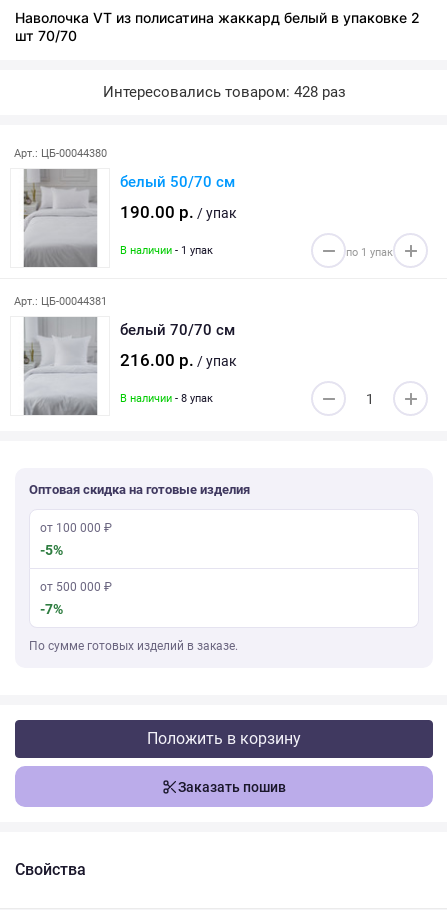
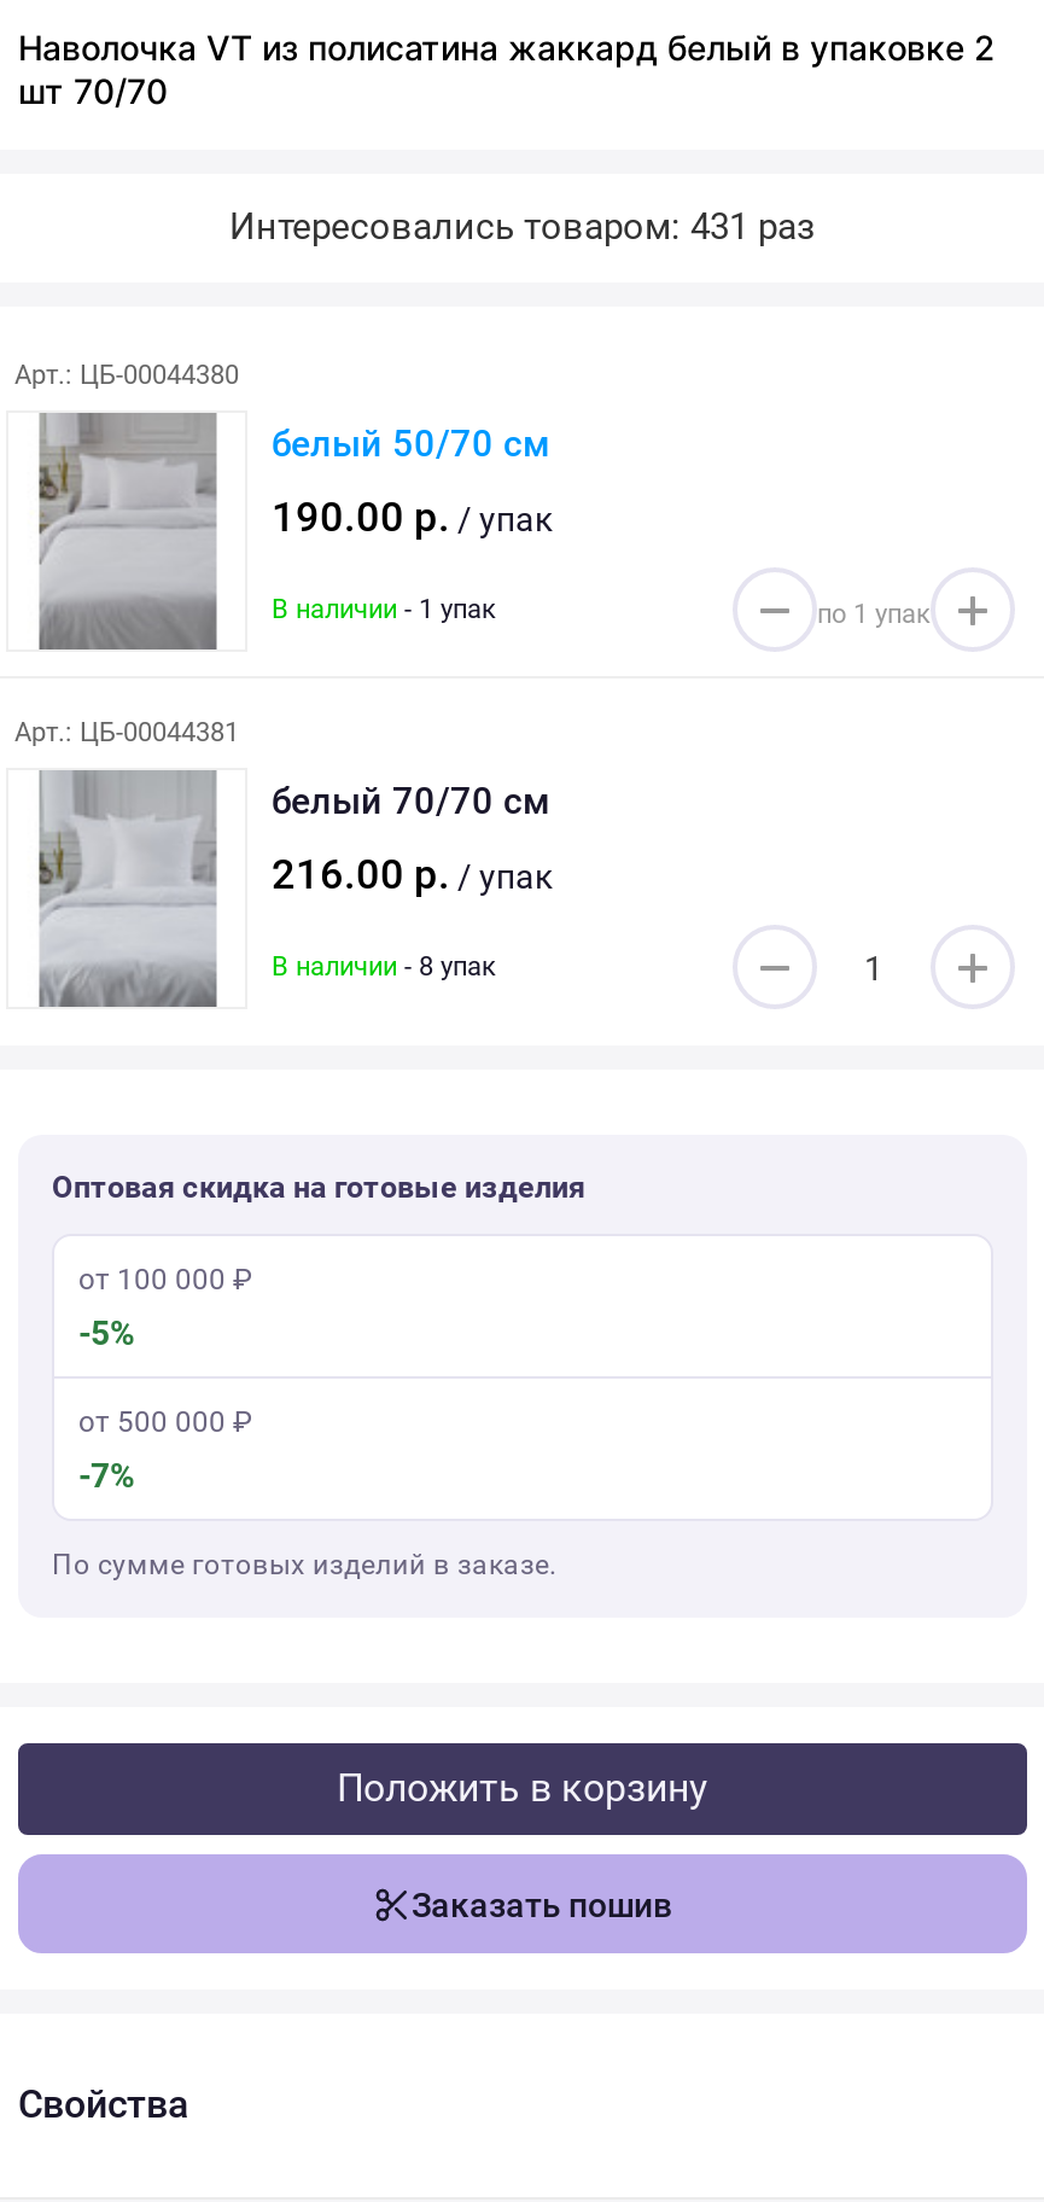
[102,83,345,101] Интересовались товаром: 428 раз -> [229,205,816,249] Интересовались товаром: 431 раз

